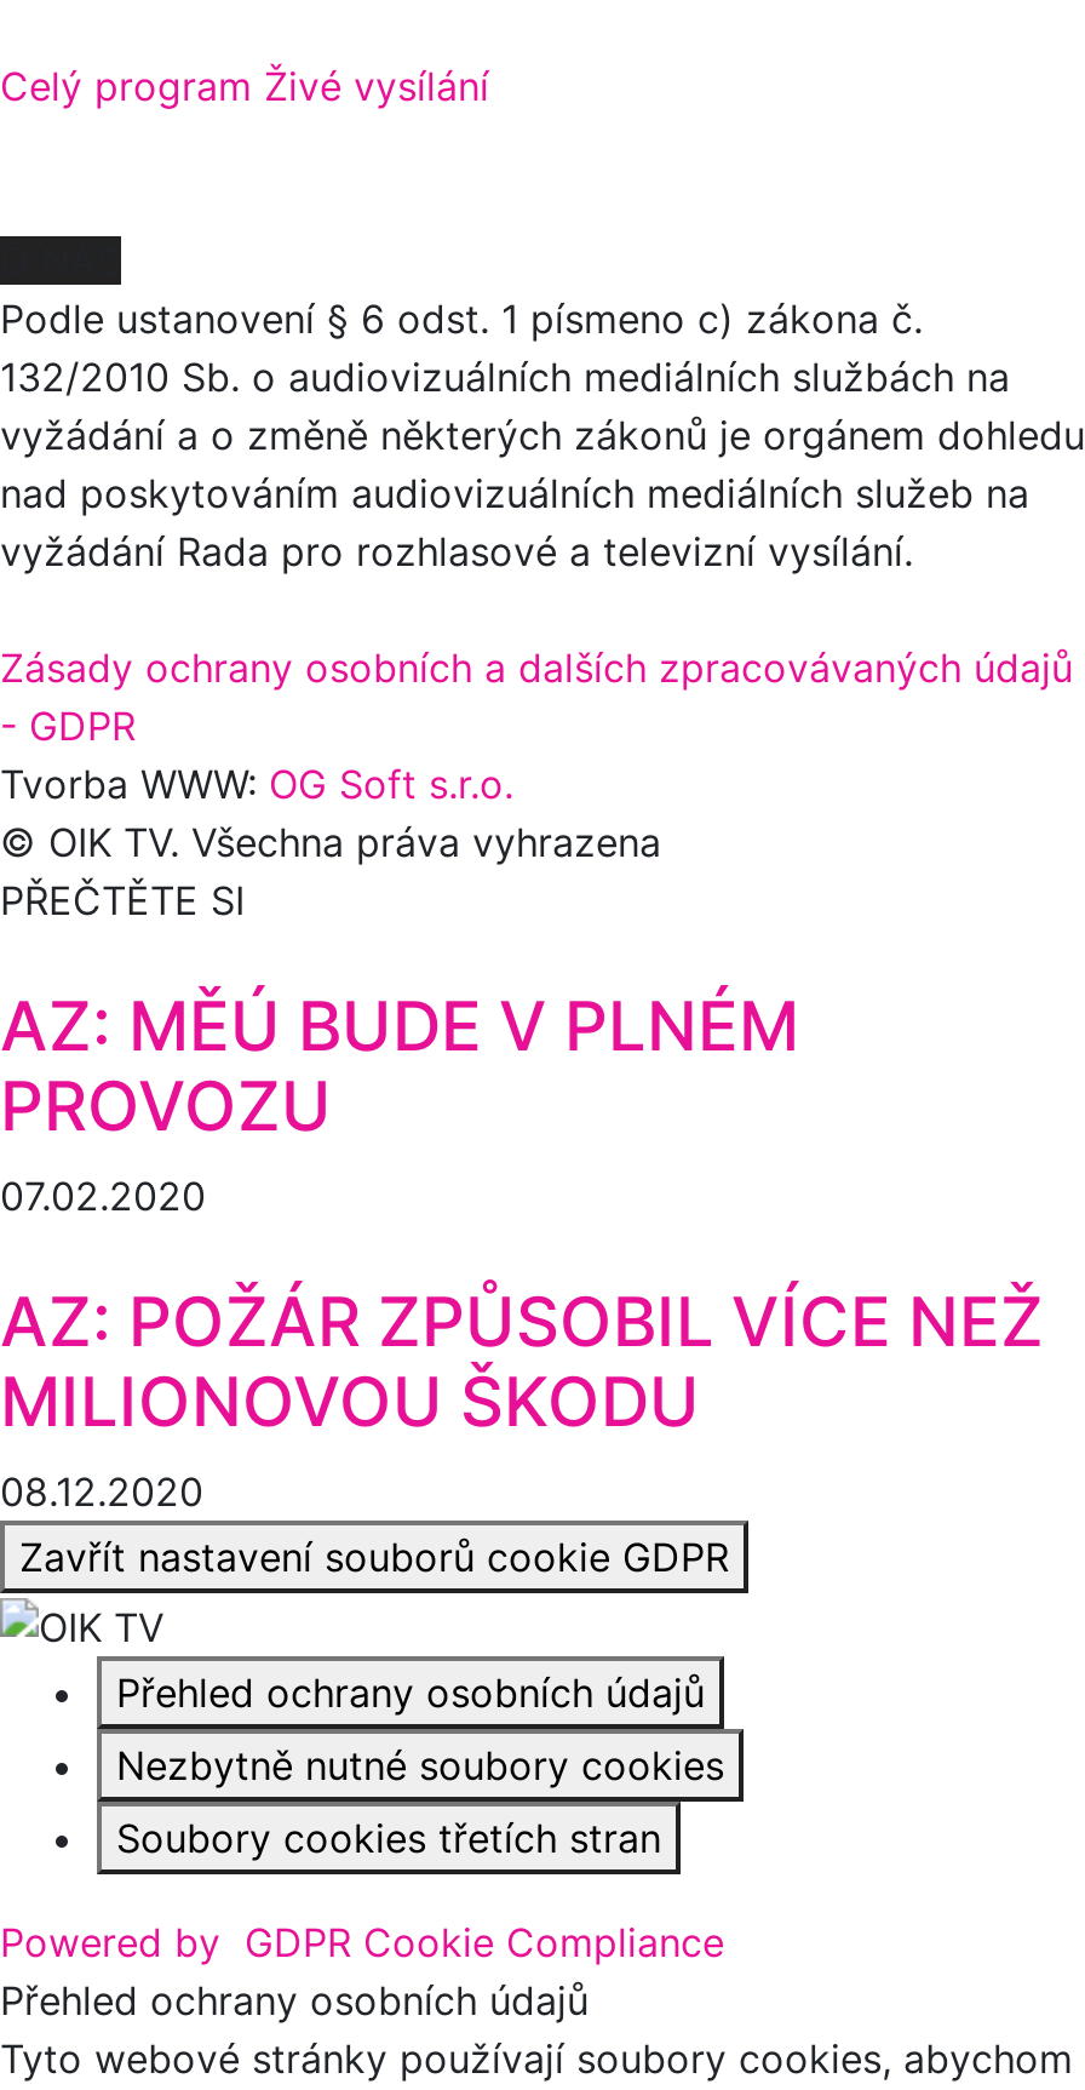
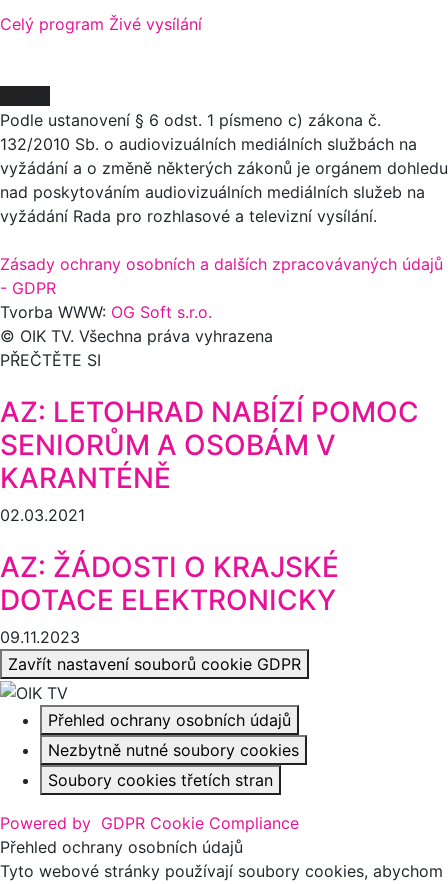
[0,985,799,1220] AZ: MĚÚ BUDE V PLNÉM | PROVOZU | 07.02.2020 -> [0,395,419,525] AZ: LETOHRAD NABÍZÍ POMOC | SENIORŮM A OSOBÁM V | KARANTÉNĚ | 02.03.2021
[0,1281,1044,1516] AZ: POŽÁR ZPŮSOBIL VÍCE NEŽ | MILIONOVOU ŠKODU | 08.12.2020 -> [0,550,339,647] AZ: ŽÁDOSTI O KRAJSKÉ | DOTACE ELEKTRONICKY | 09.11.2023

